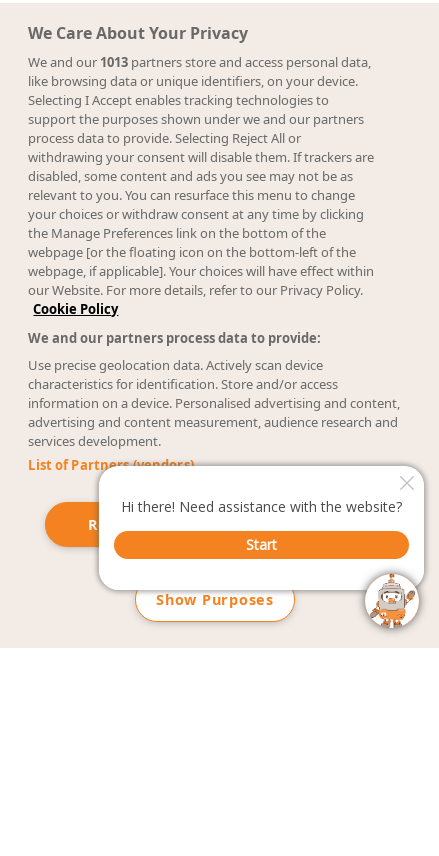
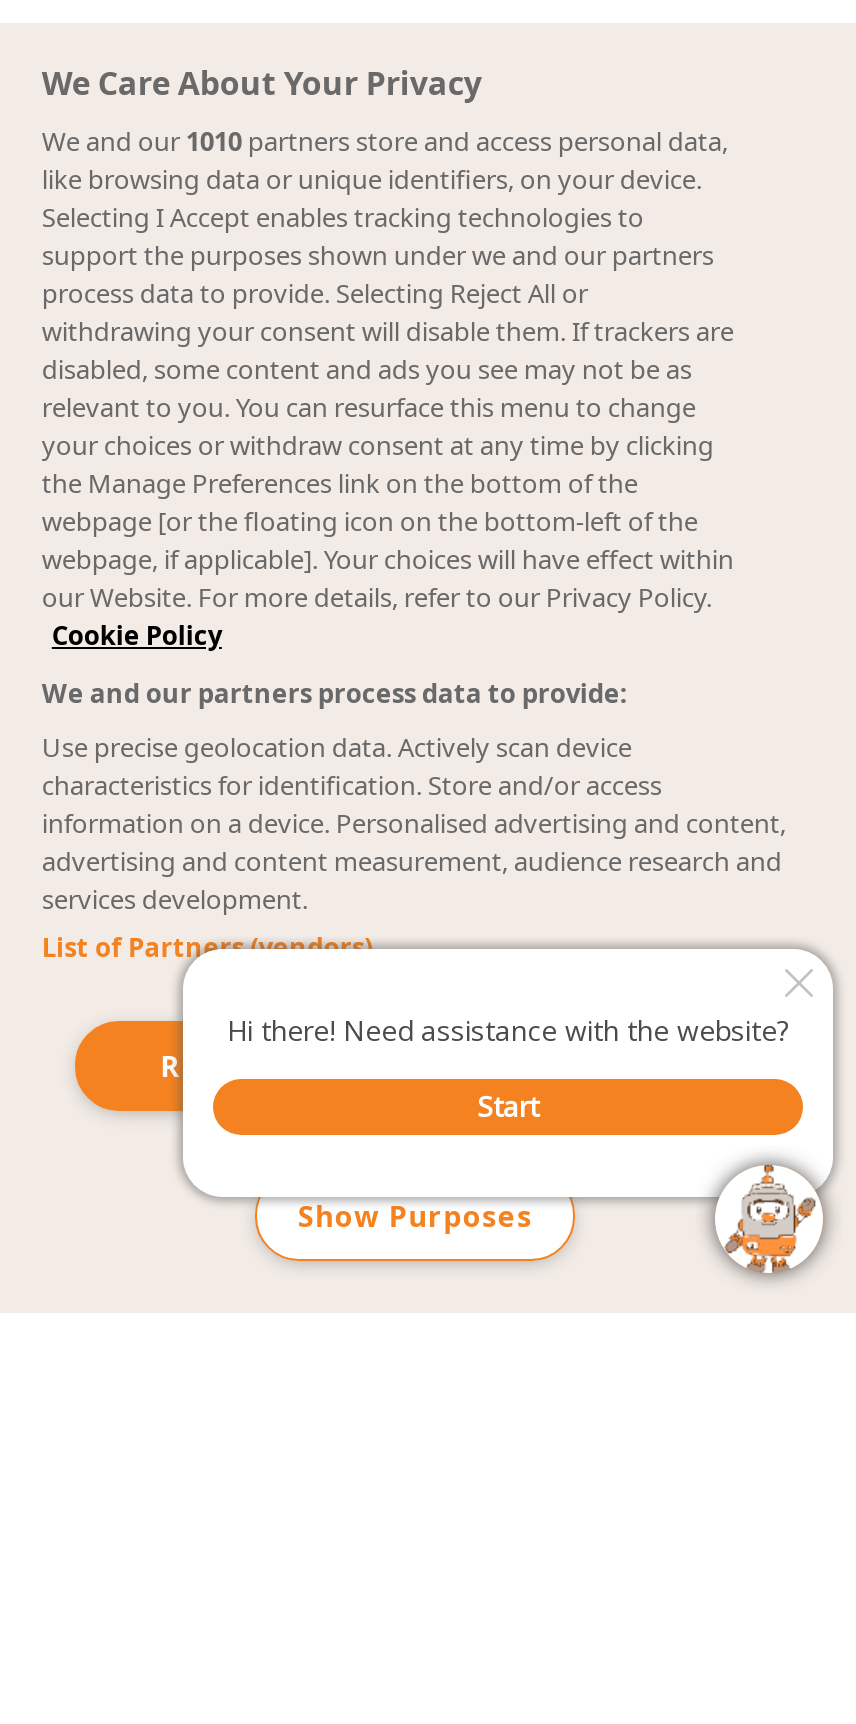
[28,53,371,71] We and our 1013 partners store and access personal data, -> [42,123,728,159] We and our 1010 partners store and access personal data,

